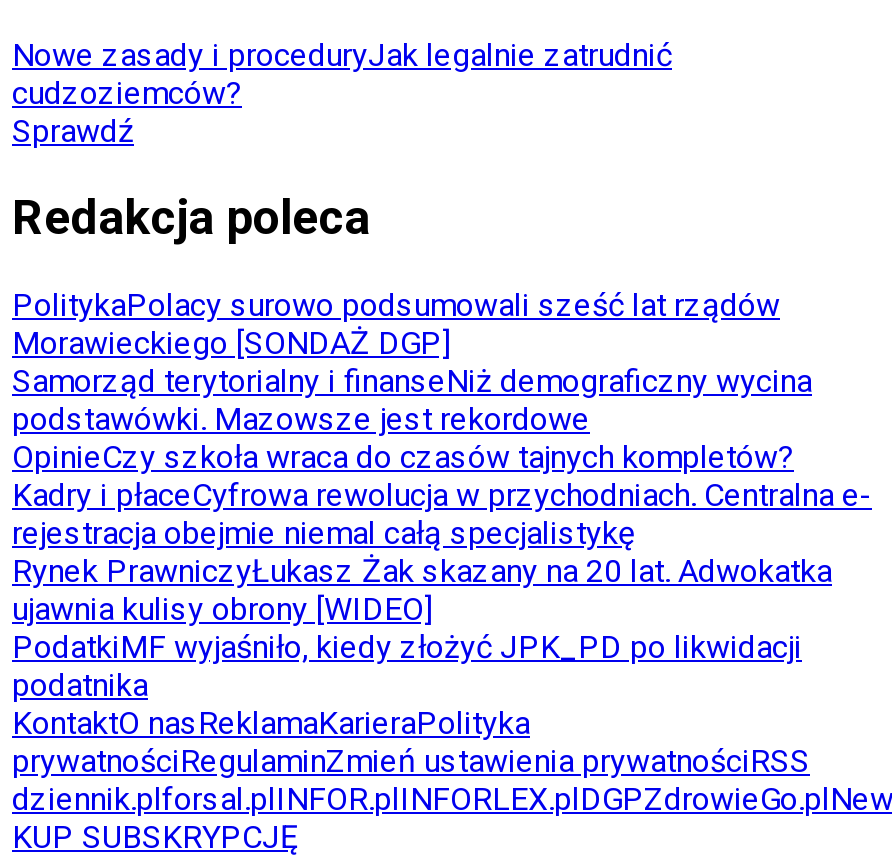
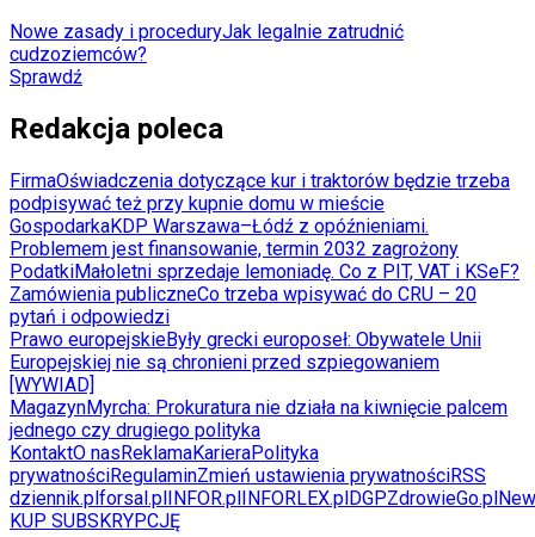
[12,286,872,704] PolitykaPolacy surowo podsumowali sześć lat rządów | Morawieckiego [SONDAŻ DGP] | Samorząd terytorialny i finanseNiż demograficzny wycina | podstawówki. Mazowsze jest rekordowe | OpinieCzy szkoła wraca do czasów tajnych kompletów? | Kadry i płaceCyfrowa rewolucja w przychodniach. Centralna e- | rejestracja obejmie niemal całą specjalistykę | Rynek PrawniczyŁukasz Żak skazany na 20 lat. Adwokatka | ujawnia kulisy obrony [WIDEO] | PodatkiMF wyjaśniło, kiedy złożyć JPK_PD po likwidacji | podatnika -> [10,169,519,441] FirmaOświadczenia dotyczące kur i traktorów będzie trzeba | podpisywać też przy kupnie domu w mieście | GospodarkaKDP Warszawa–Łódź z opóźnieniami. | Problemem jest finansowanie, termin 2032 zagrożony | PodatkiMałoletni sprzedaje lemoniadę. Co z PIT, VAT i KSeF? | Zamówienia publiczneCo trzeba wpisywać do CRU – 20 | pytań i odpowiedzi | Prawo europejskieByły grecki europoseł: Obywatele Unii | Europejskiej nie są chronieni przed szpiegowaniem | [WYWIAD] | MagazynMyrcha: Prokuratura nie działa na kiwnięcie palcem | jednego czy drugiego polityka

